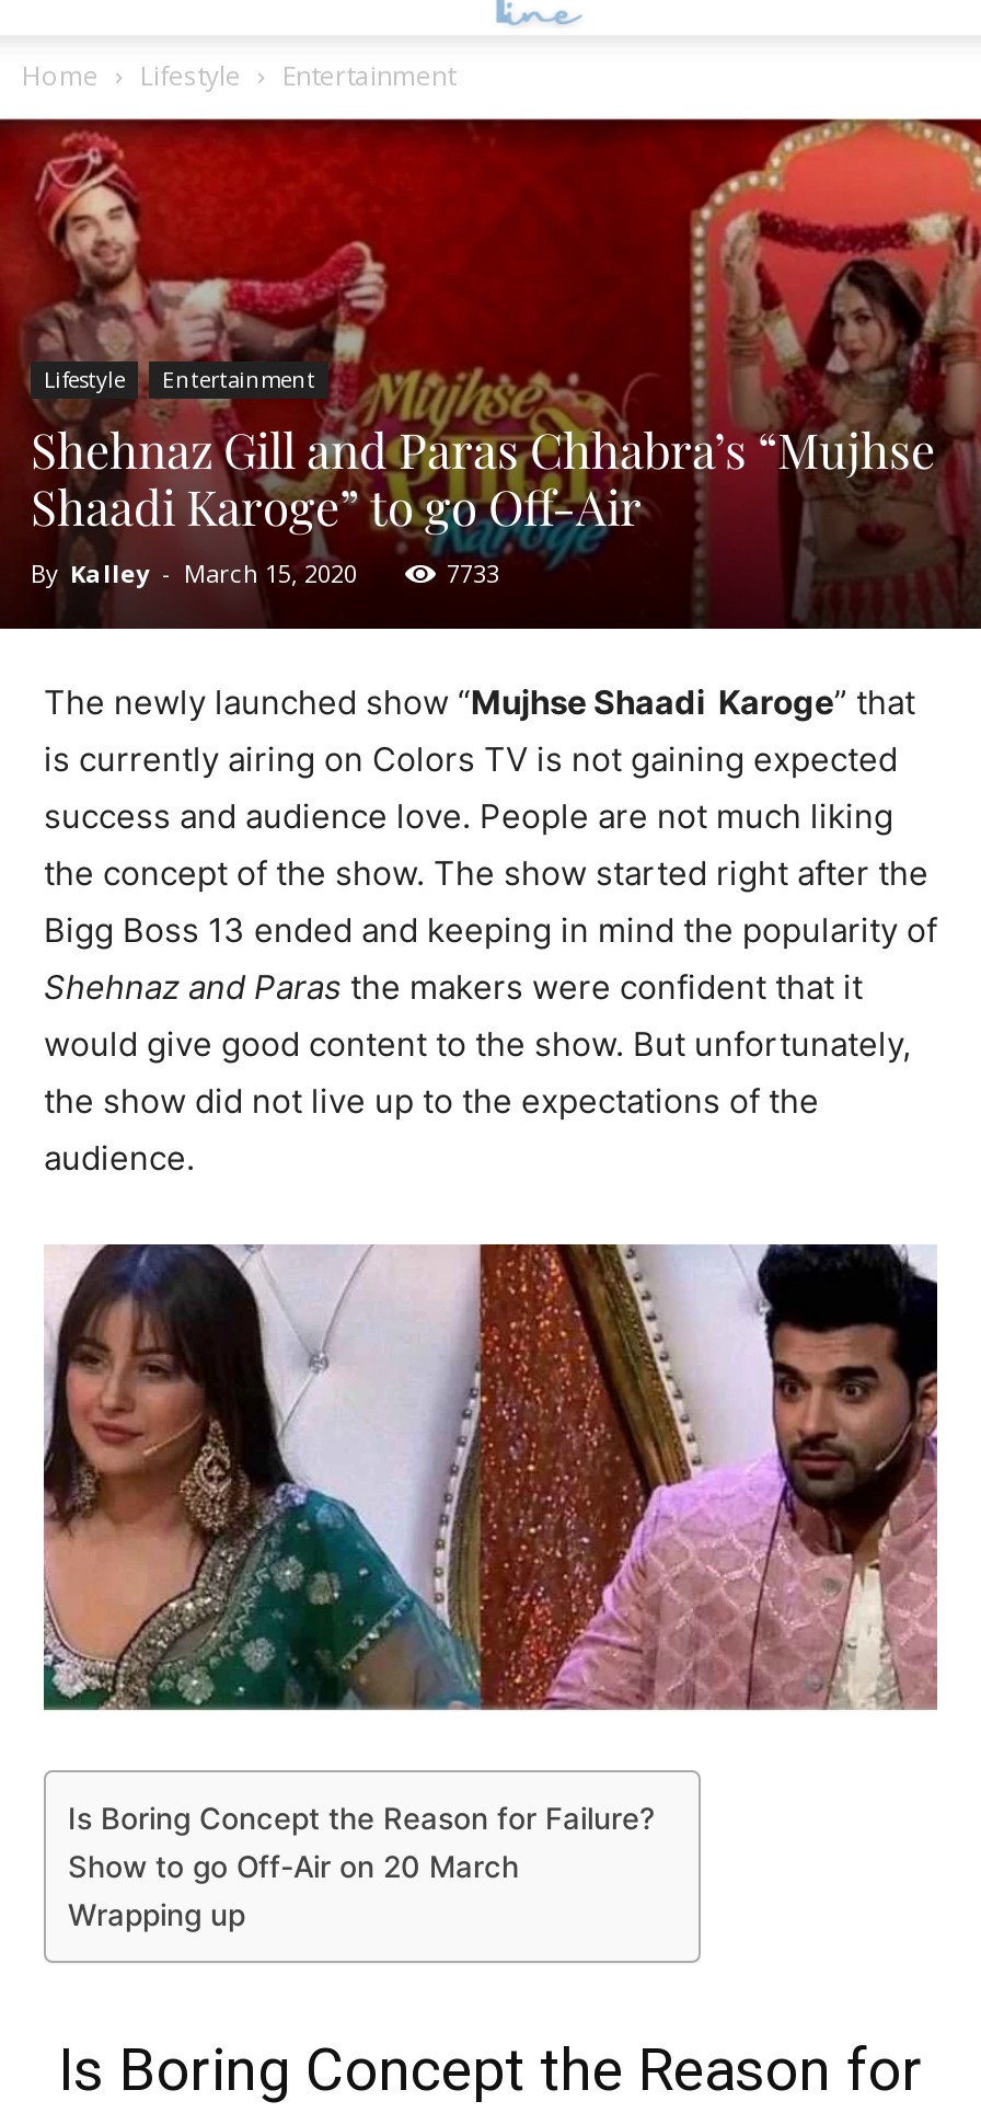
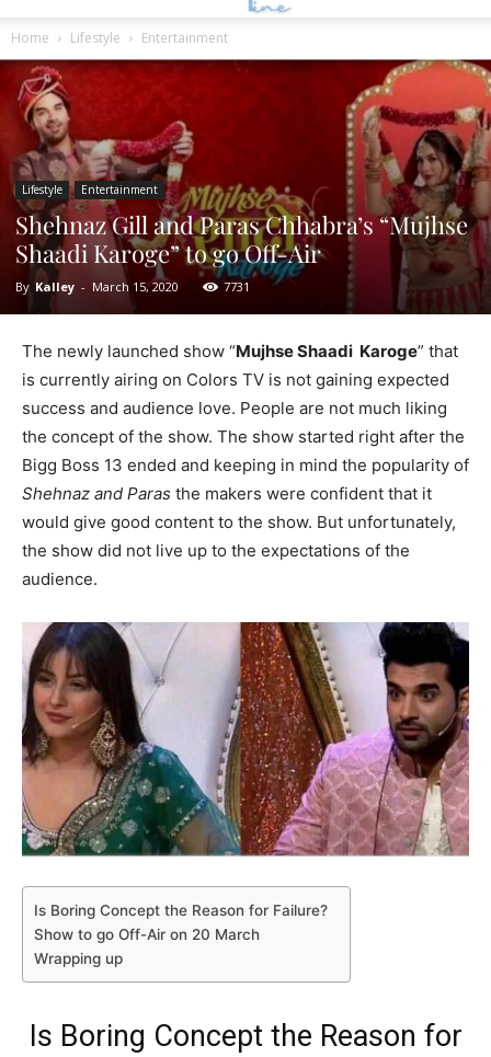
[447,556,499,588] 7733 -> [224,278,250,295] 7731

